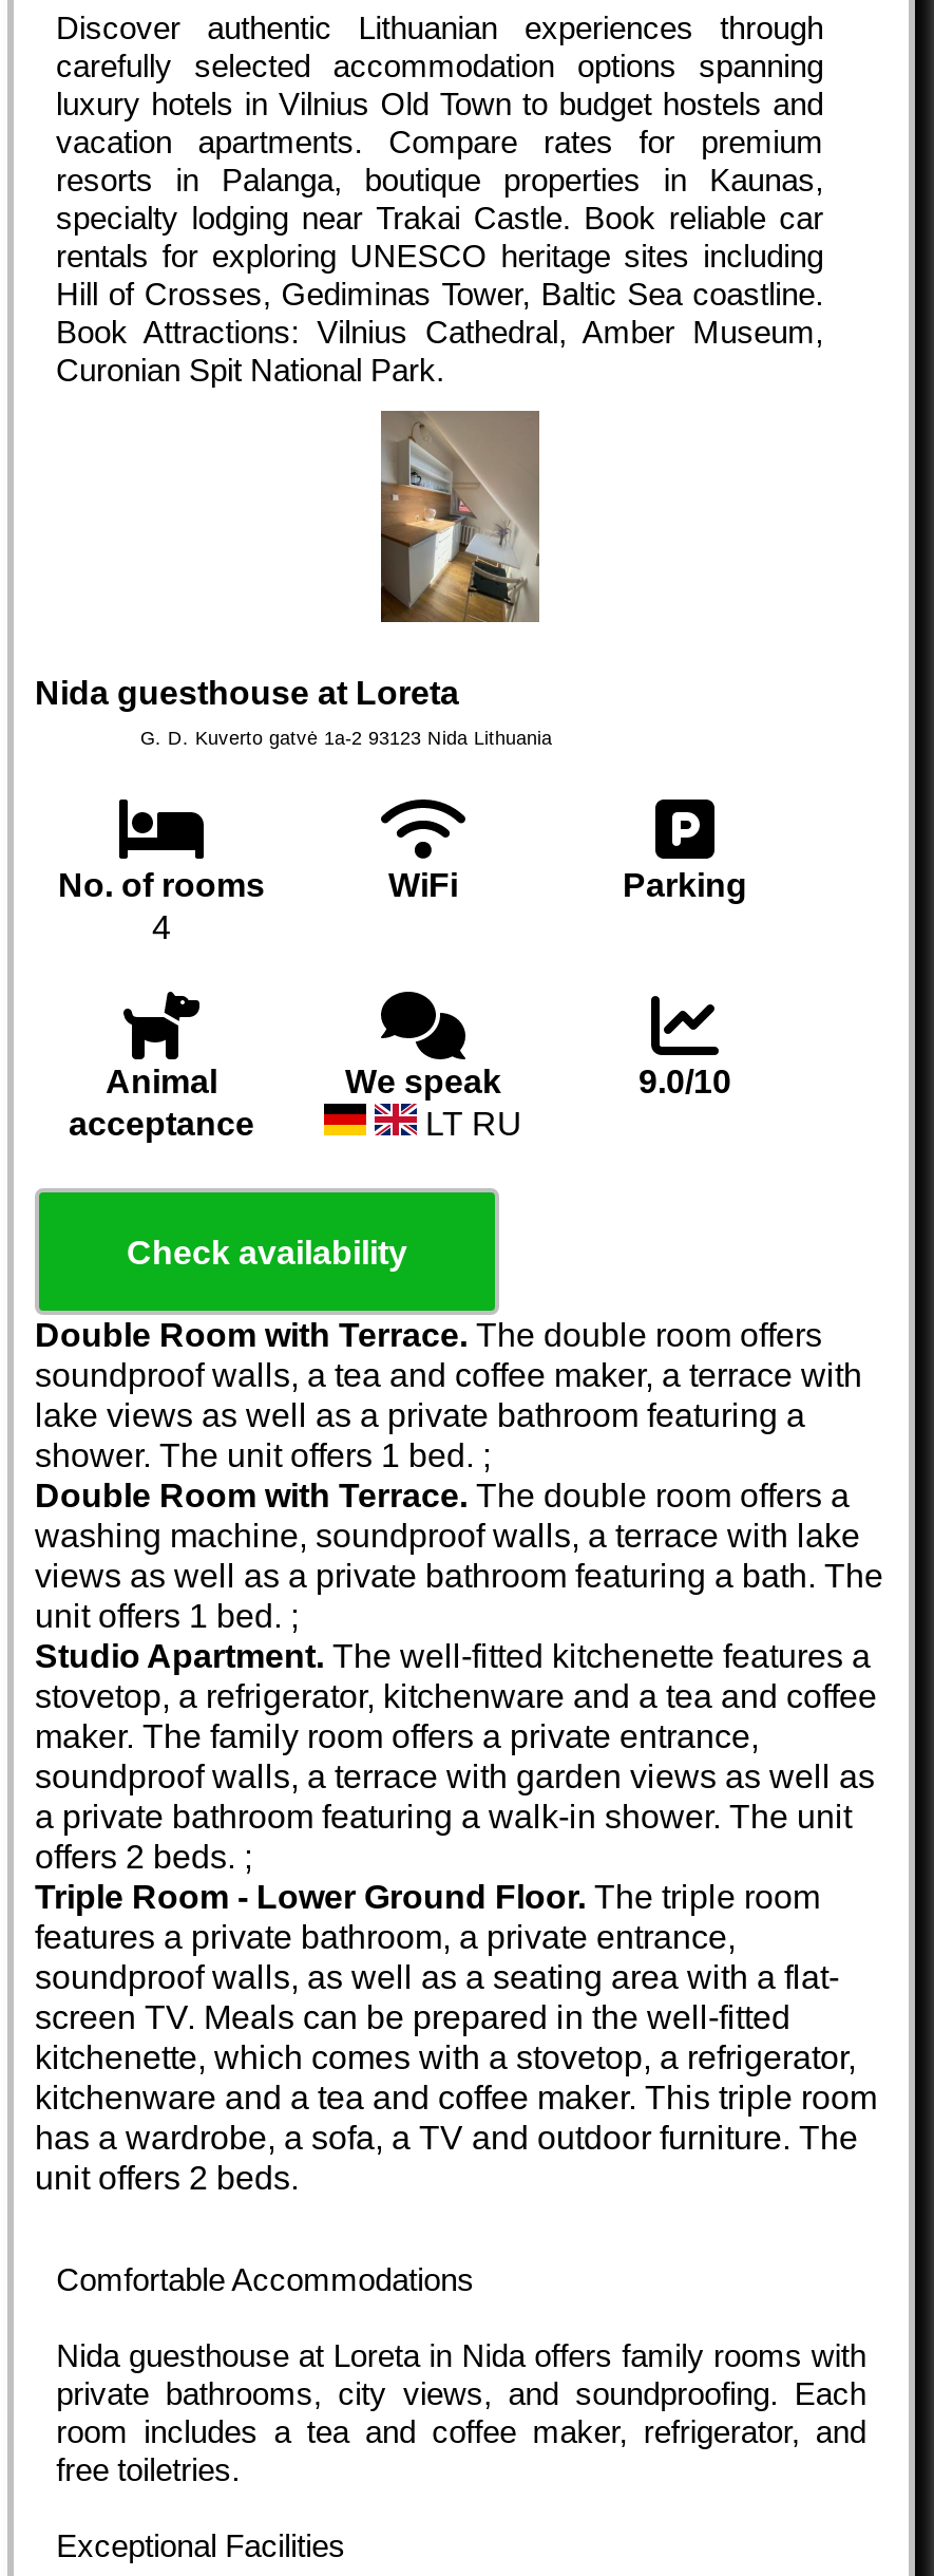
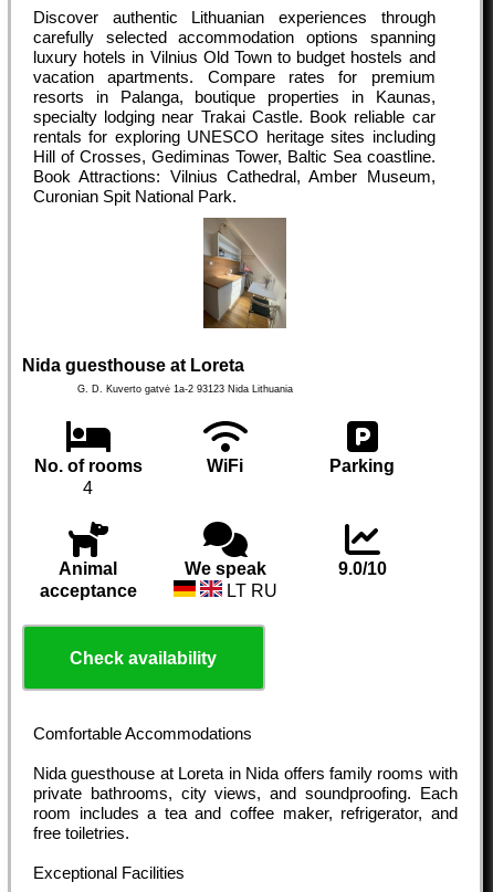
[35,1317,883,2196] Double Room with Terrace. The double room offers | soundproof walls, a tea and coffee maker, a terrace with | lake views as well as a private bathroom featuring a | shower. The unit offers 1 bed. ; | Double Room with Terrace. The double room offers a | washing machine, soundproof walls, a terrace with lake | views as well as a private bathroom featuring a bath. The | unit offers 1 bed. ; | Studio Apartment. The well-fitted kitchenette features a | stovetop, a refrigerator, kitchenware and a tea and coffee | maker. The family room offers a private entrance, | soundproof walls, a terrace with garden views as well as | a private bathroom featuring a walk-in shower. The unit | offers 2 beds. ; | Triple Room - Lower Ground Floor. The triple room | features a private bathroom, a private entrance, | soundproof walls, as well as a seating area with a flat- | screen TV. Meals can be prepared in the well-fitted | kitchenette, which comes with a stovetop, a refrigerator, | kitchenware and a tea and coffee maker. This triple room | has a wardrobe, a sofa, a TV and outdoor furniture. The | unit offers 2 beds. -> none

